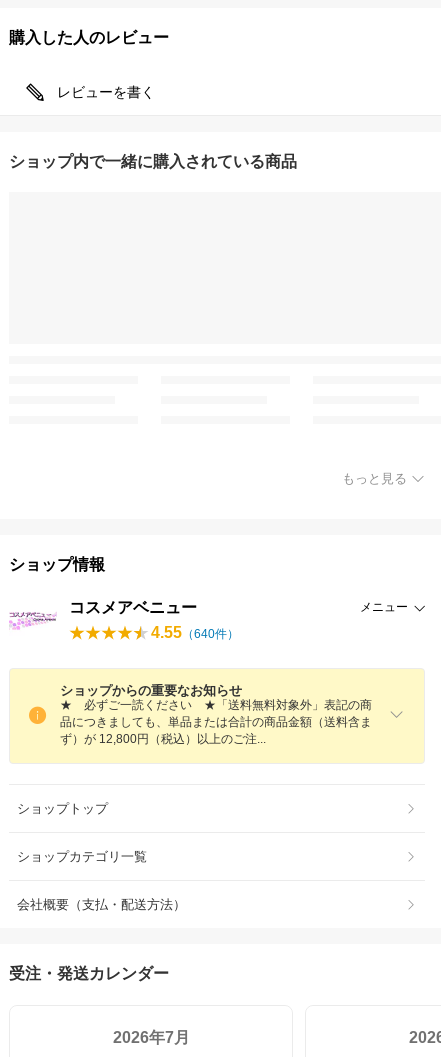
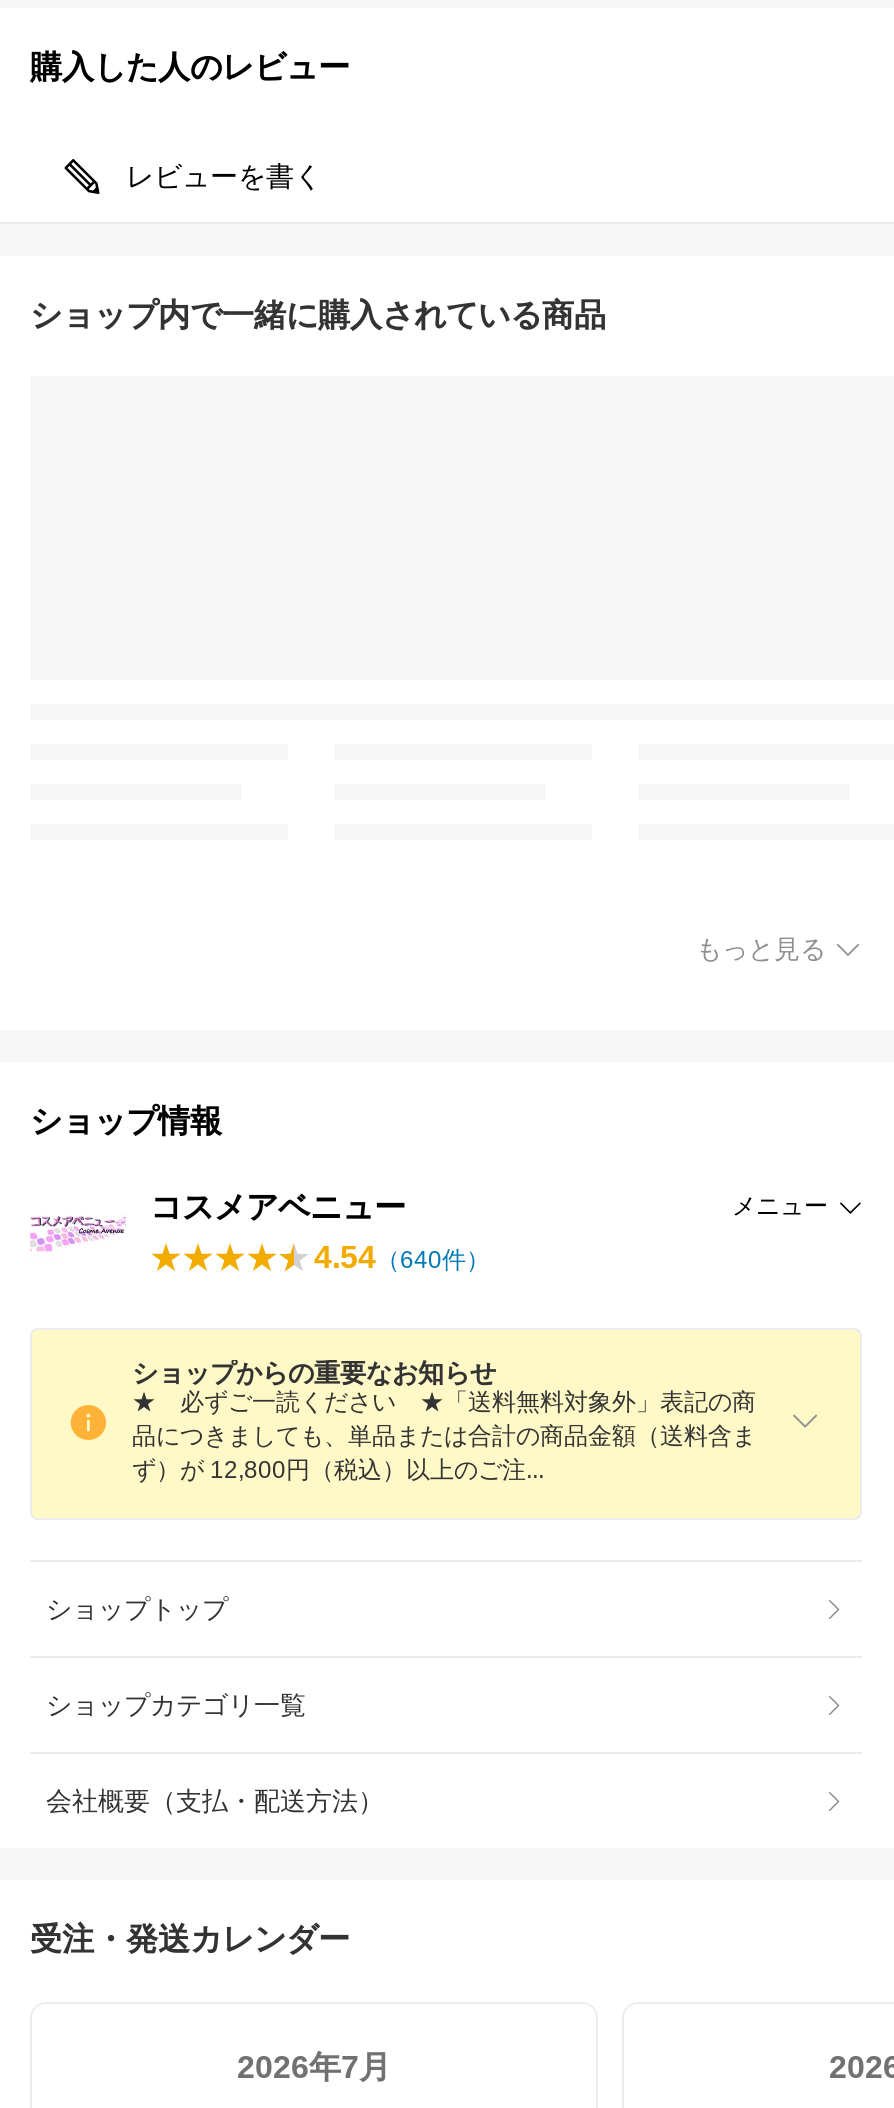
[151,624,239,641] 4.55（640件） -> [314,1240,490,1274] 4.54（640件）

